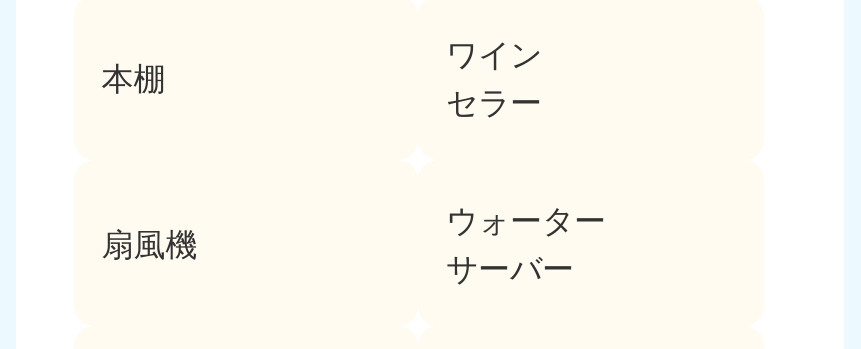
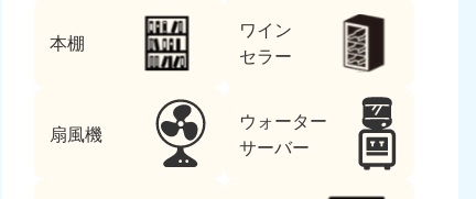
none -> [143,14,191,73] [image]
none -> [342,13,386,73] [image]
none -> [154,98,207,168] [image]
none -> [357,96,397,172] [image]

